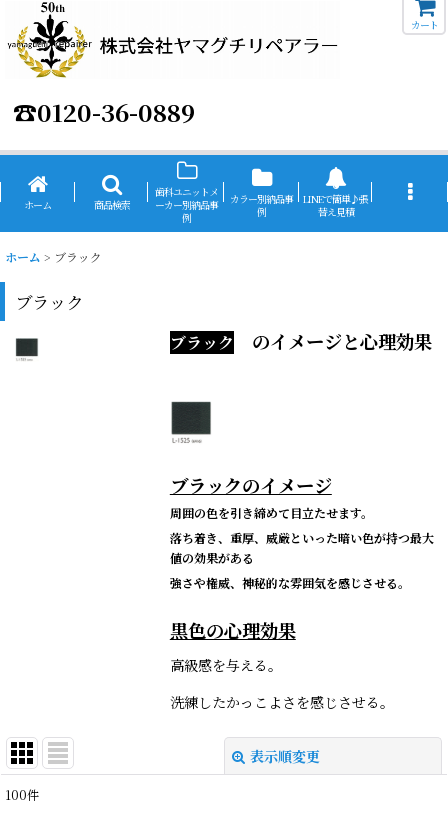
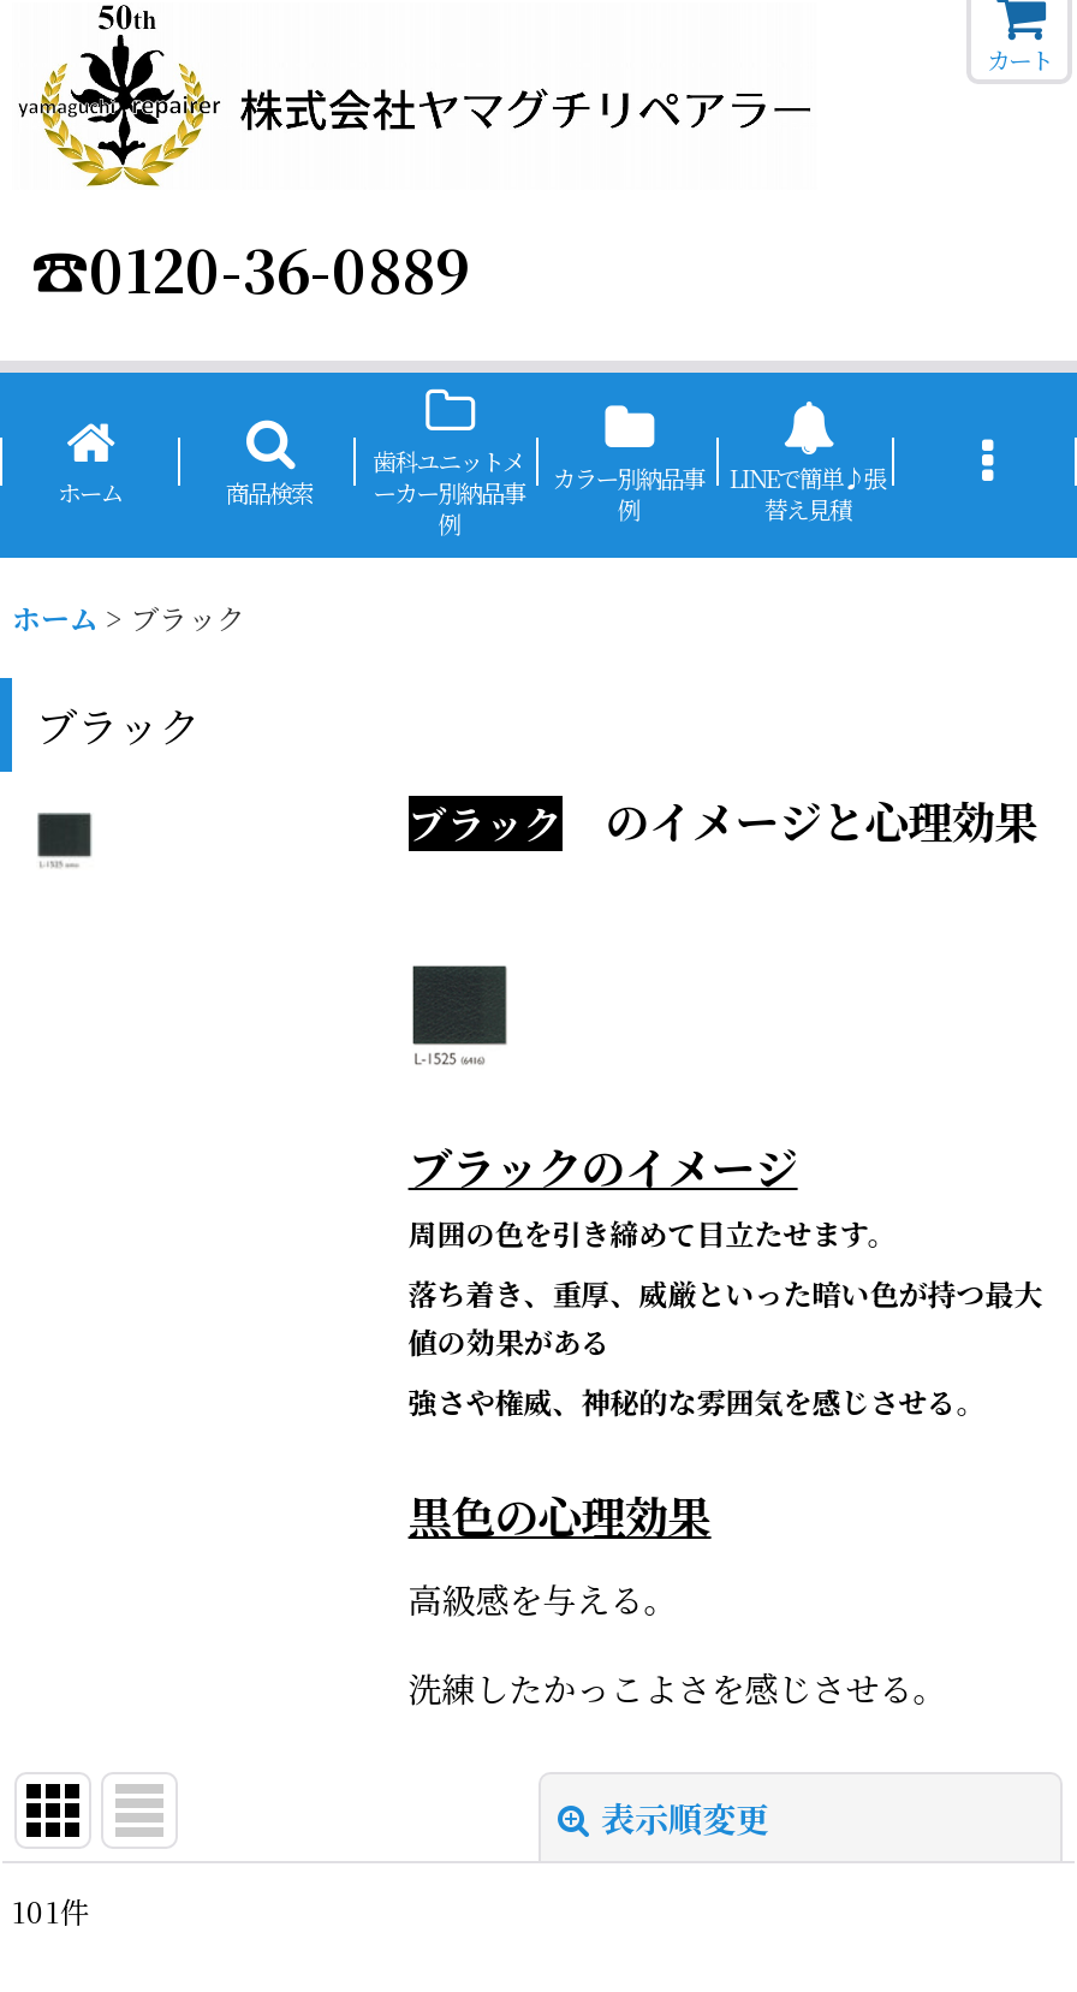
[5,785,39,802] 100件 -> [12,1889,89,1929] 101件

